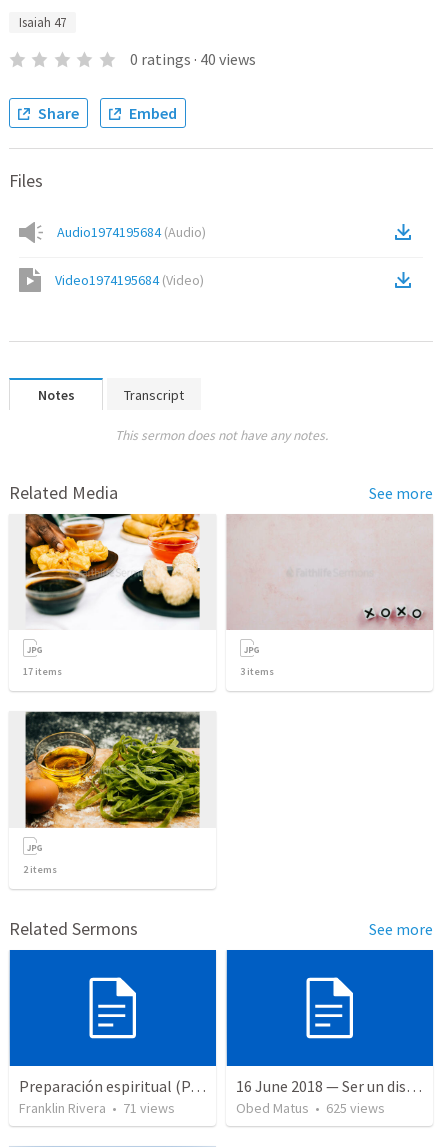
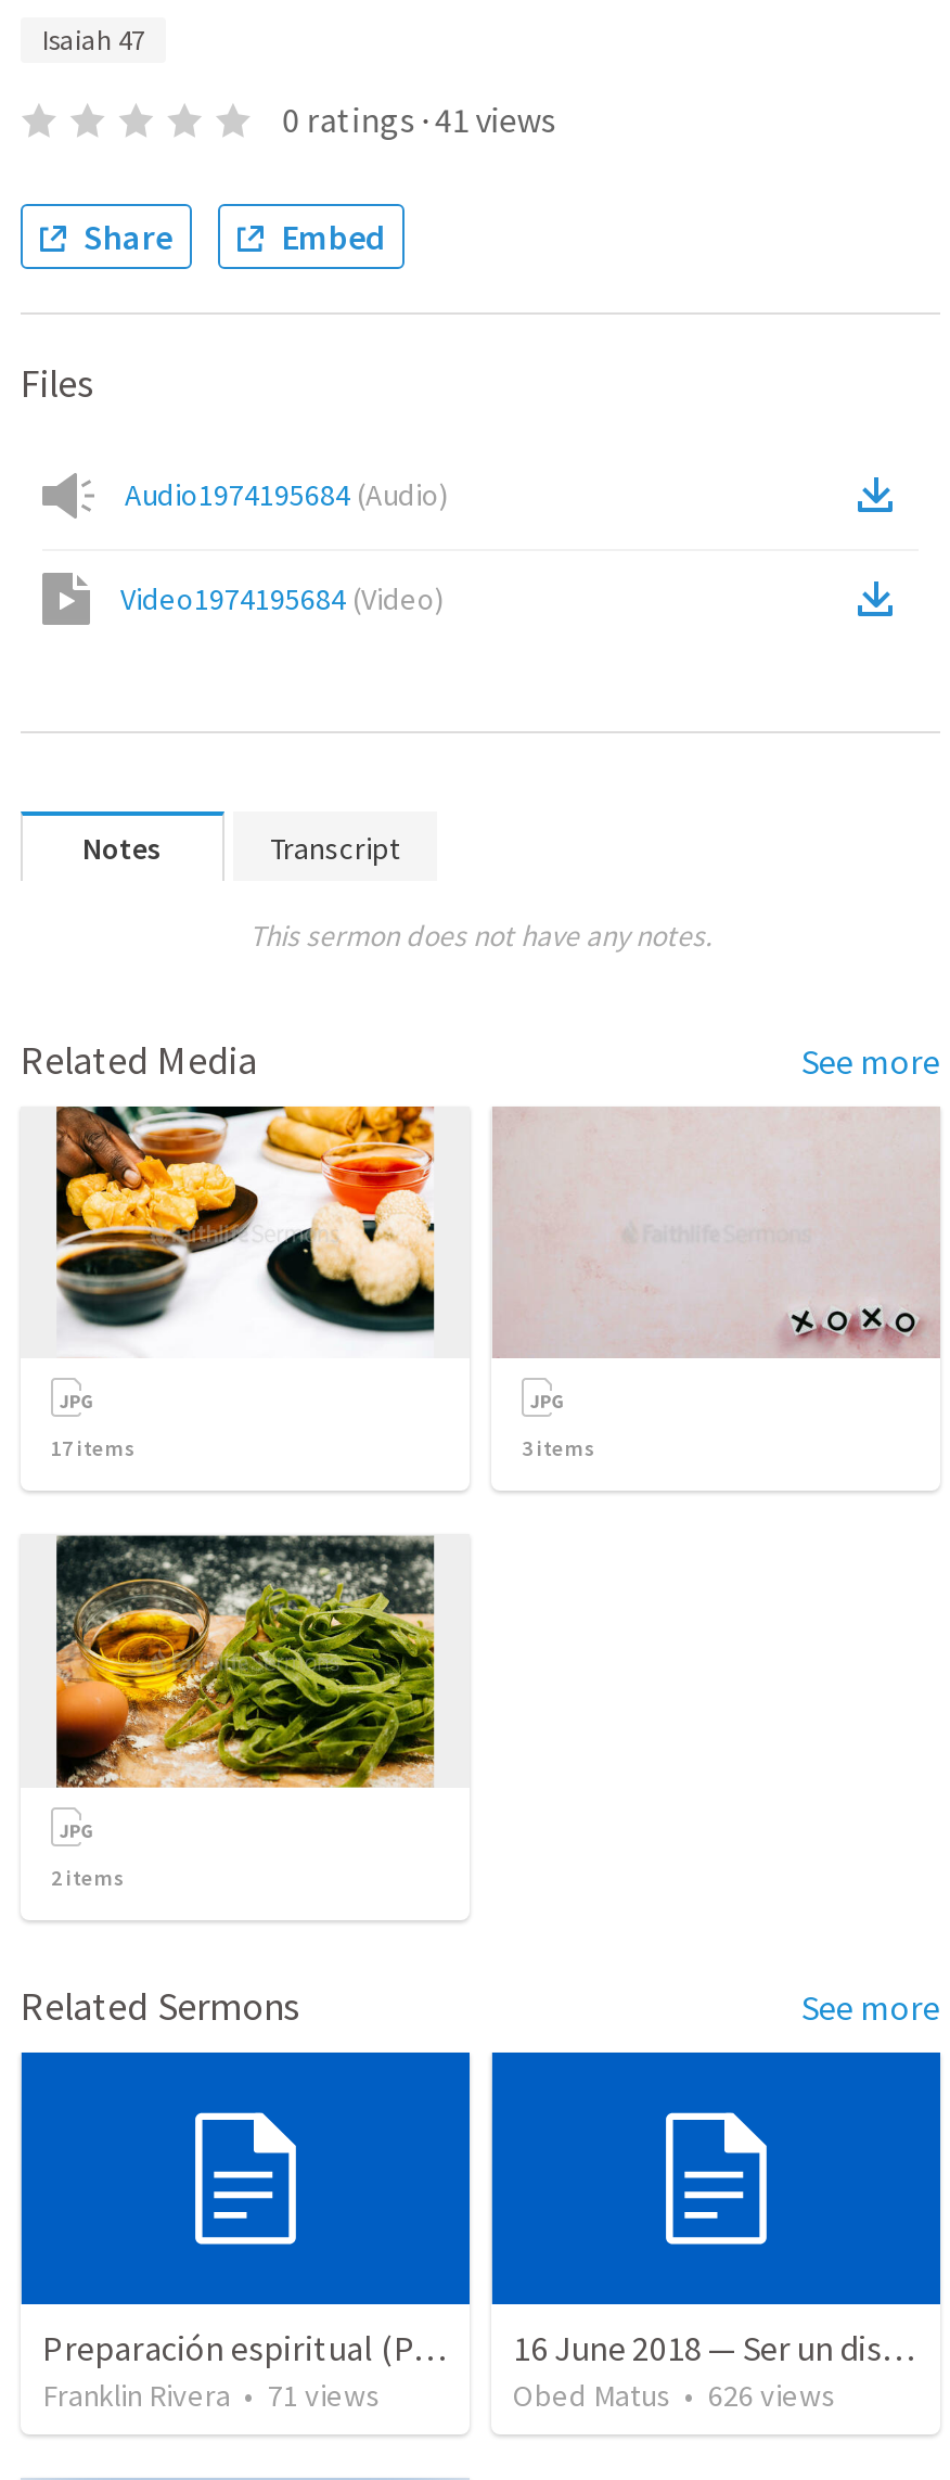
[130,49,256,69] 0 ratings · 40 views -> [282,98,556,141] 0 ratings · 41 views
[236,1099,385,1117] Obed Matus • 625 views -> [513,2377,836,2416] Obed Matus • 626 views

